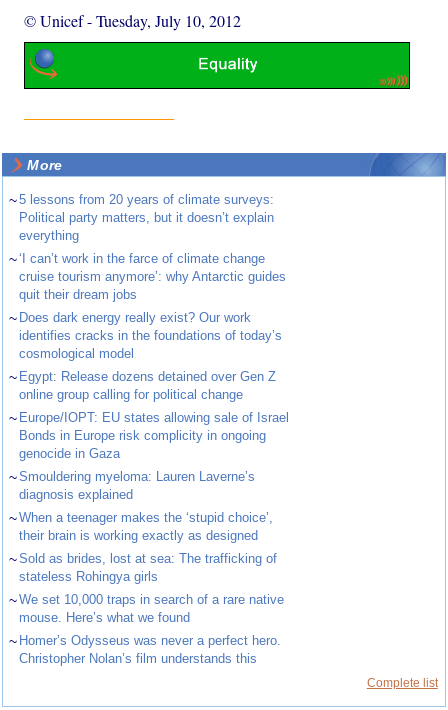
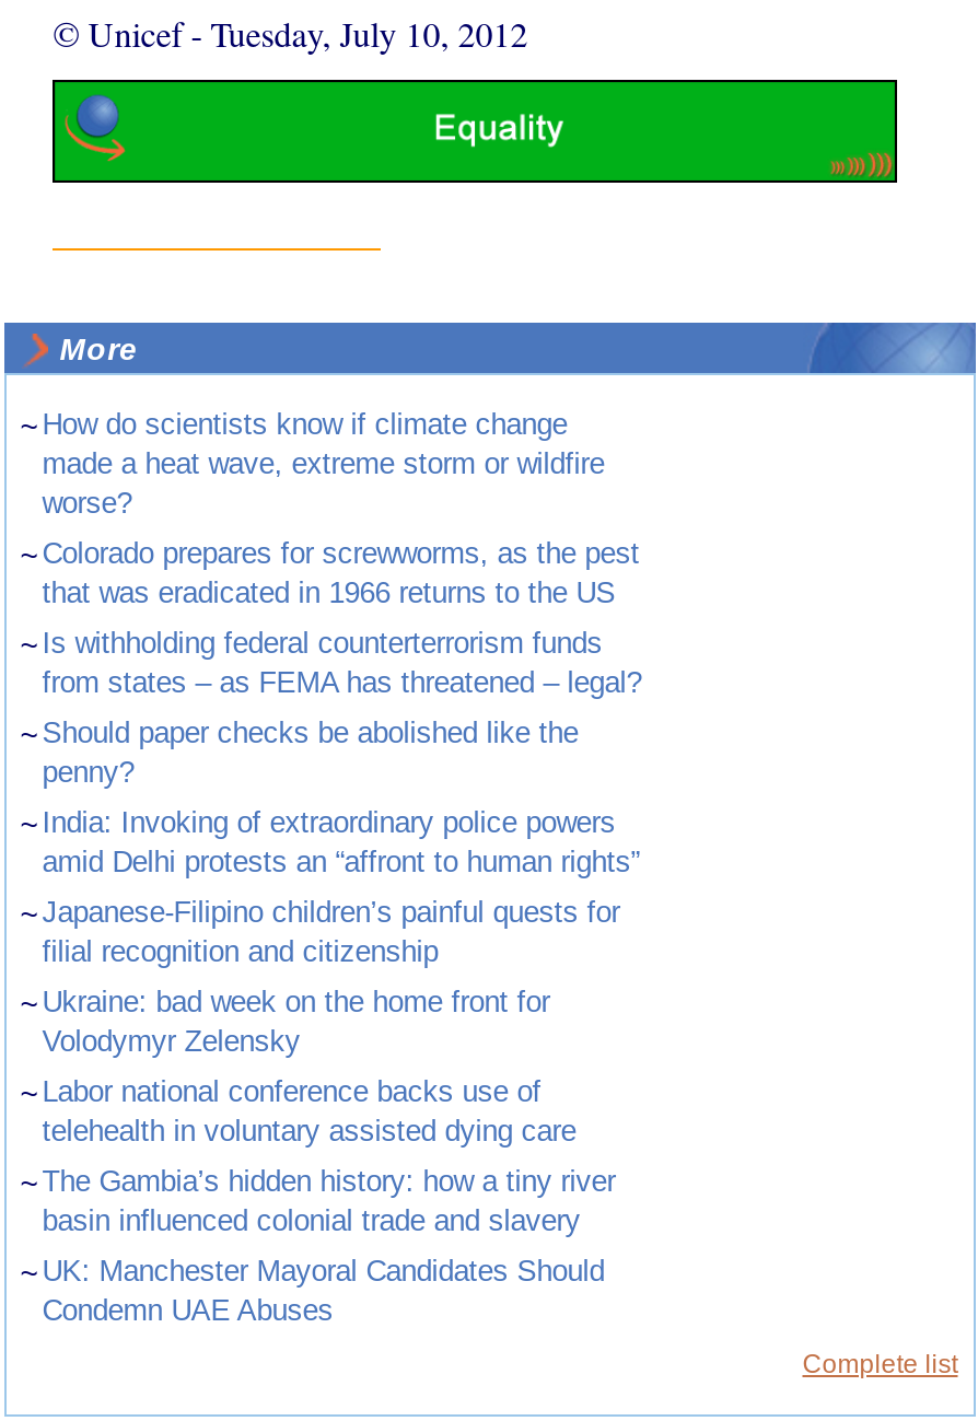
[9,192,274,243] ~ 5 lessons from 20 years of climate surveys: | Political party matters, but it doesn’t explain | everything -> [20,409,604,521] ~ How do scientists know if climate change | made a heat wave, extreme storm or wildfire | worse?
[9,251,286,302] ~ ‘I can’t work in the farce of climate change | cruise tourism anymore’: why Antarctic guides | quit their dream jobs -> [20,538,639,610] ~ Colorado prepares for screwworms, as the pest | that was eradicated in 1966 returns to the US
[9,310,282,361] ~ Does dark energy really exist? Our work | identifies cracks in the foundations of today’s | cosmological model -> [20,628,641,700] ~ Is withholding federal counterterrorism funds | from states – as FEMA has threatened – legal?
[9,369,276,402] ~ Egypt: Release dozens detained over Gen Z | online group calling for political change -> [20,718,578,790] ~ Should paper checks be abolished like the | penny?
[9,410,289,461] ~ Europe/IOPT: EU states allowing sale of Israel | Bonds in Europe risk complicity in ongoing | genocide in Gaza -> [20,807,639,880] ~ India: Invoking of extraordinary police powers | amid Delhi protests an “affront to human rights”
[9,469,255,502] ~ Smouldering myeloma: Lauren Laverne’s | diagnosis explained -> [20,897,620,969] ~ Japanese-Filipino children’s painful quests for | filial recognition and citizenship
[9,510,273,543] ~ When a teenager makes the ‘stupid choice’, | their brain is working exactly as designed -> [20,987,550,1059] ~ Ukraine: bad week on the home front for | Volodymyr Zelensky
[9,551,277,584] ~ Sold as brides, lost at sea: The trafficking of | stateless Rohingya girls -> [20,1076,576,1149] ~ Labor national conference backs use of | telehealth in voluntary assisted dying care
[9,592,284,625] ~ We set 10,000 traps in search of a rare native | mouse. Here’s what we found -> [20,1166,615,1238] ~ The Gambia’s hidden history: how a tiny river | basin influenced colonial trade and slavery
[9,633,281,666] ~ Homer’s Odysseus was never a perfect hero. | Christopher Nolan’s film understands this -> [20,1256,604,1328] ~ UK: Manchester Mayoral Candidates Should | Condemn UAE Abuses

